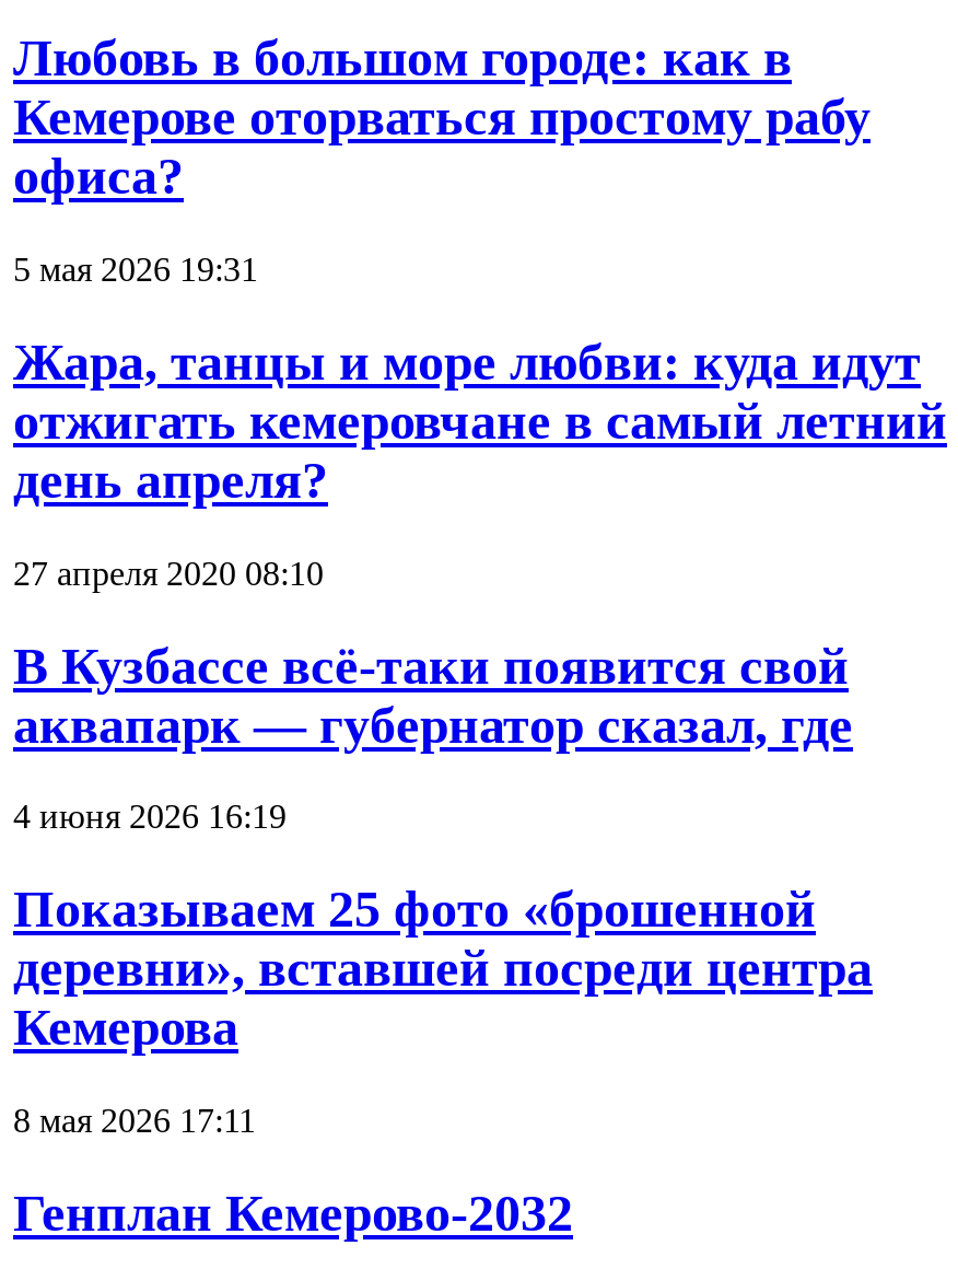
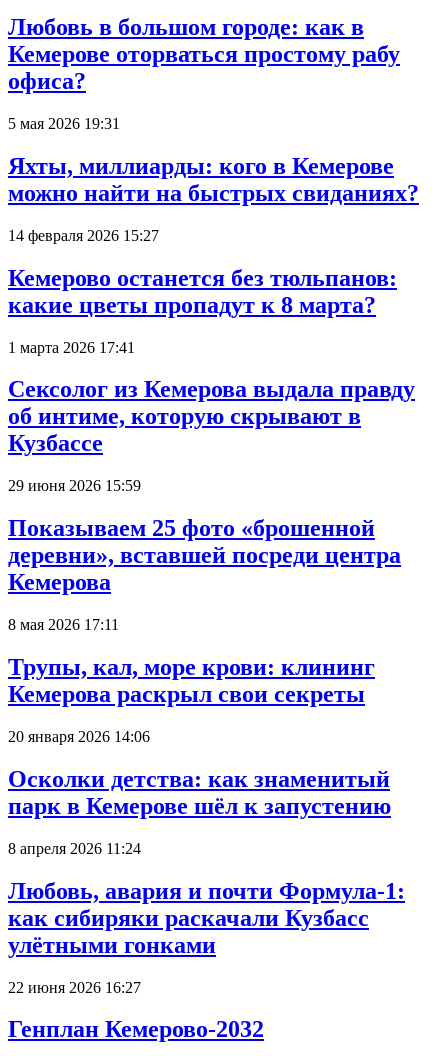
[13,333,947,836] Жара, танцы и море любви: куда идут | отжигать кемеровчане в самый летний | день апреля? | 27 апреля 2020 08:10 | В Кузбассе всё-таки появится свой | аквапарк — губернатор сказал, где | 4 июня 2026 16:19 -> [8,153,419,494] Яхты, миллиарды: кого в Кемерове | можно найти на быстрых свиданиях? | 14 февраля 2026 15:27 | Кемерово останется без тюльпанов: | какие цветы пропадут к 8 марта? | 1 марта 2026 17:41 | Сексолог из Кемерова выдала правду | об интиме, которую скрывают в | Кузбассе | 29 июня 2026 15:59
none -> [8,654,405,996] Трупы, кал, море крови: клининг | Кемерова раскрыл свои секреты | 20 января 2026 14:06 | Осколки детства: как знаменитый | парк в Кемерове шёл к запустению | 8 апреля 2026 11:24 | Любовь, авария и почти Формула-1: | как сибиряки раскачали Кузбасс | улётными гонками | 22 июня 2026 16:27

